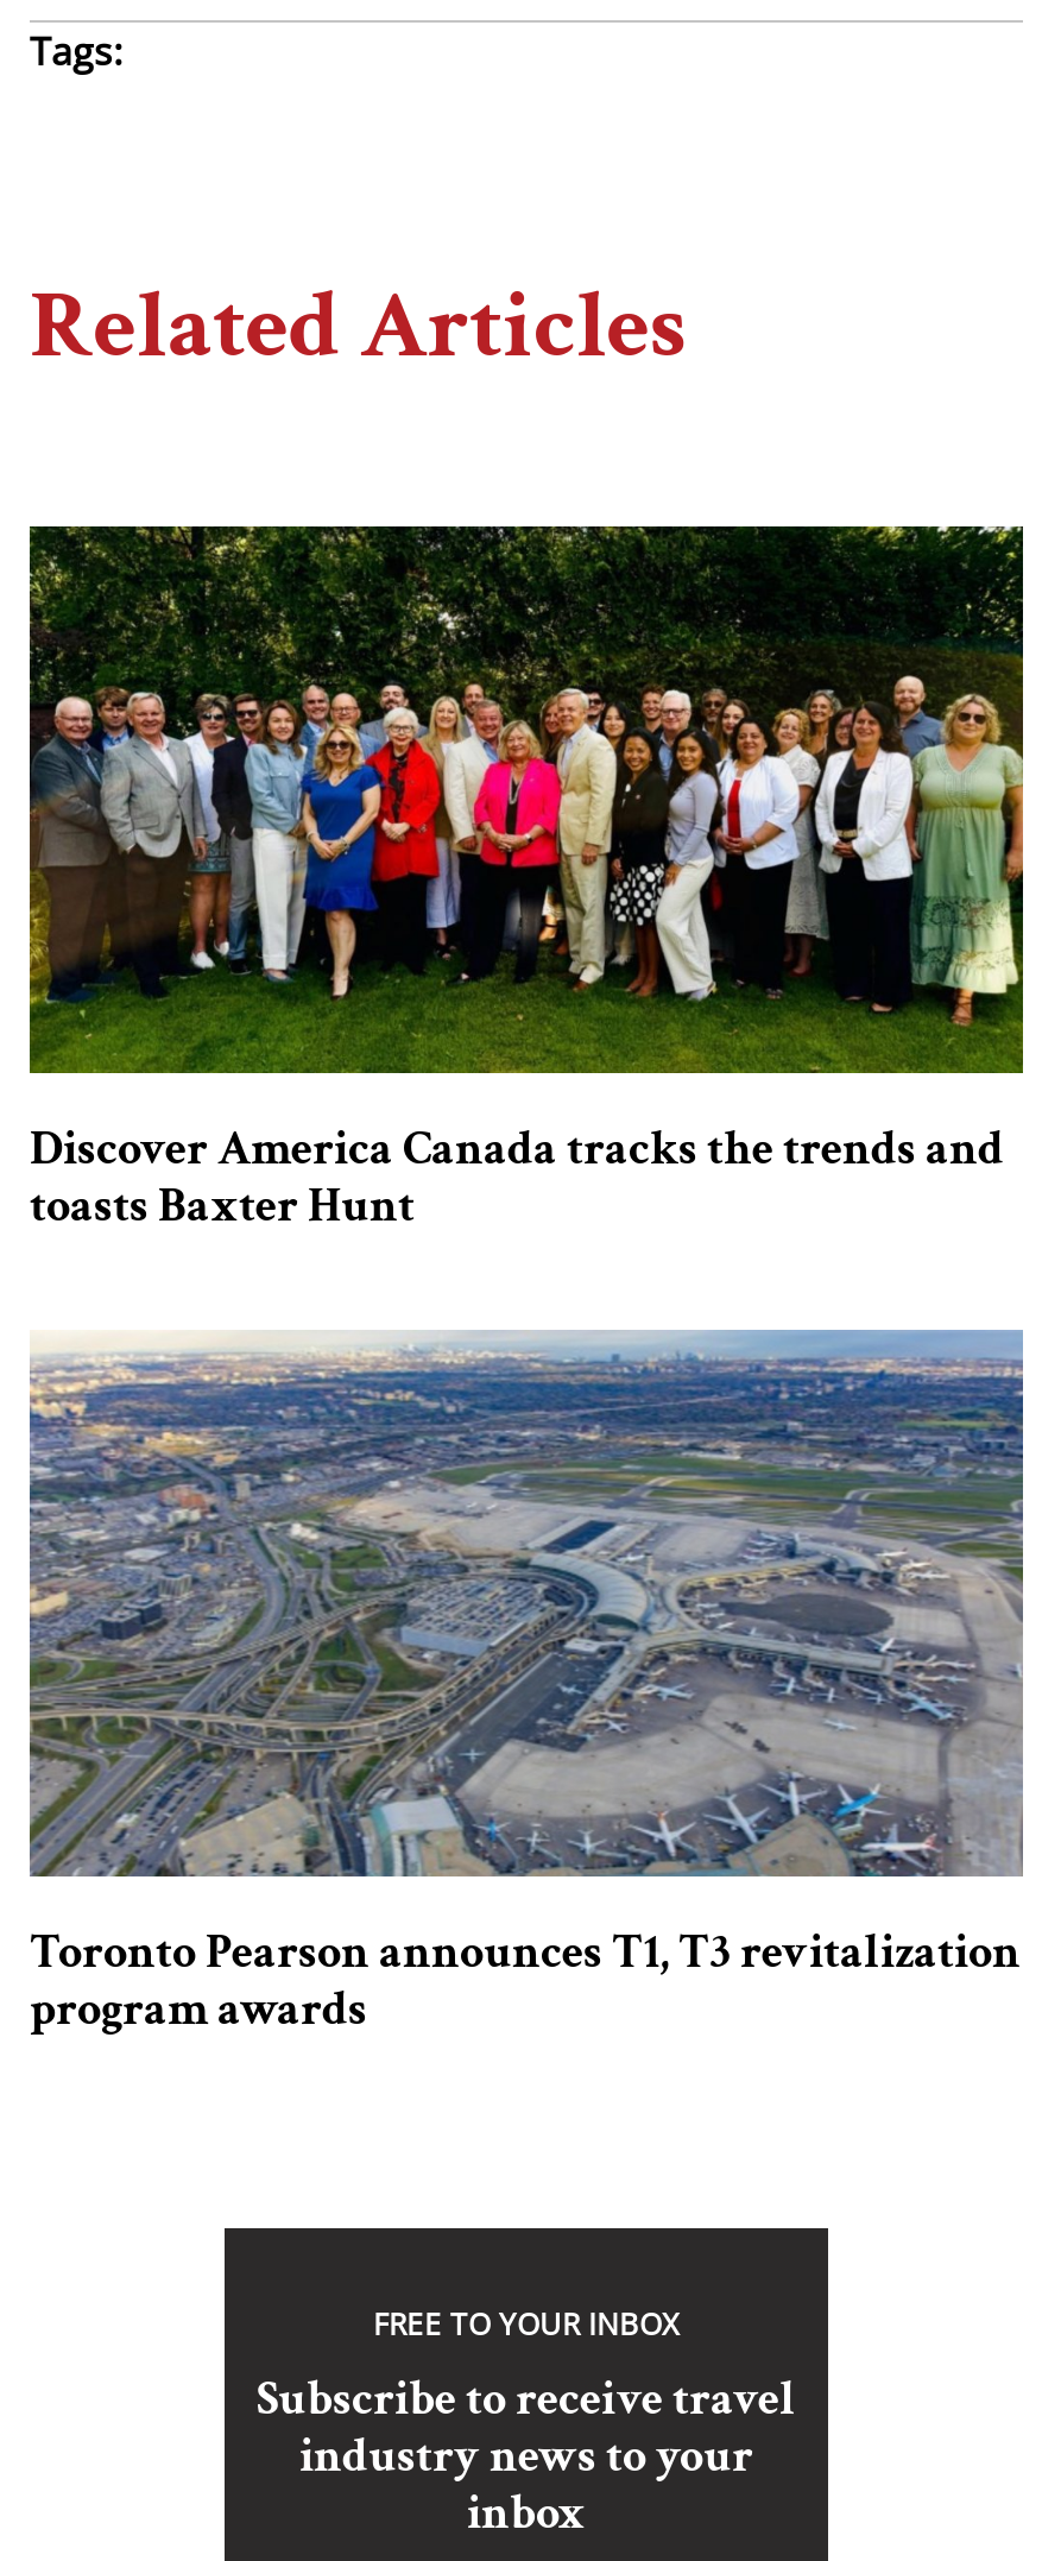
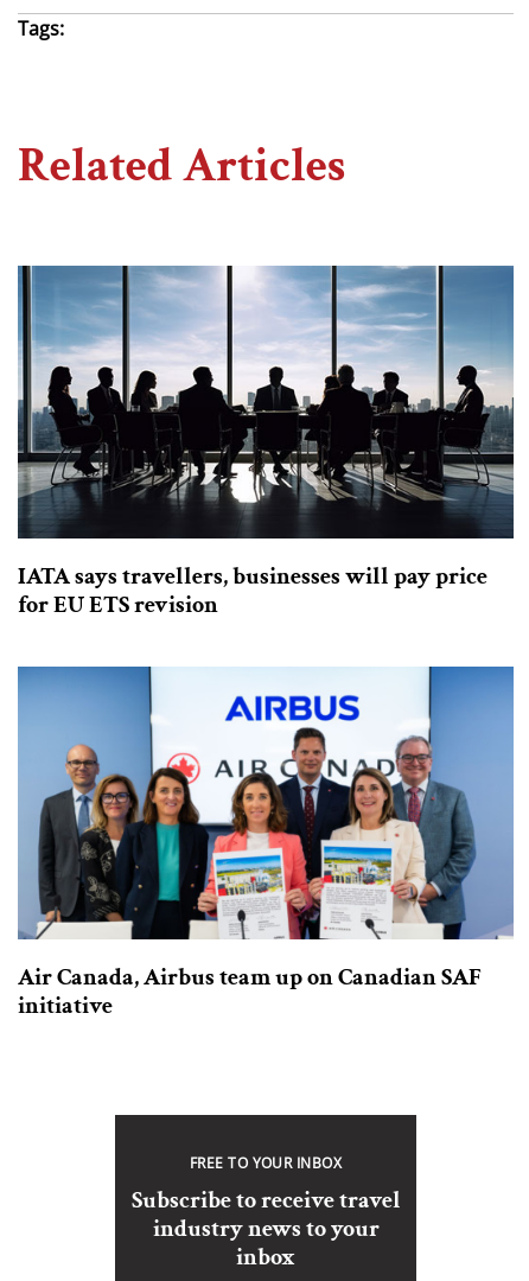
[27,524,1025,1237] [image] | Discover America Canada tracks the trends and | toasts Baxter Hunt -> [17,265,515,620] [image] | IATA says travellers, businesses will pay price | for EU ETS revision
[30,1330,1025,2040] [image] | Toronto Pearson announces T1, T3 revitalization | program awards -> [17,665,514,1021] [image] | Air Canada, Airbus team up on Canadian SAF | initiative

